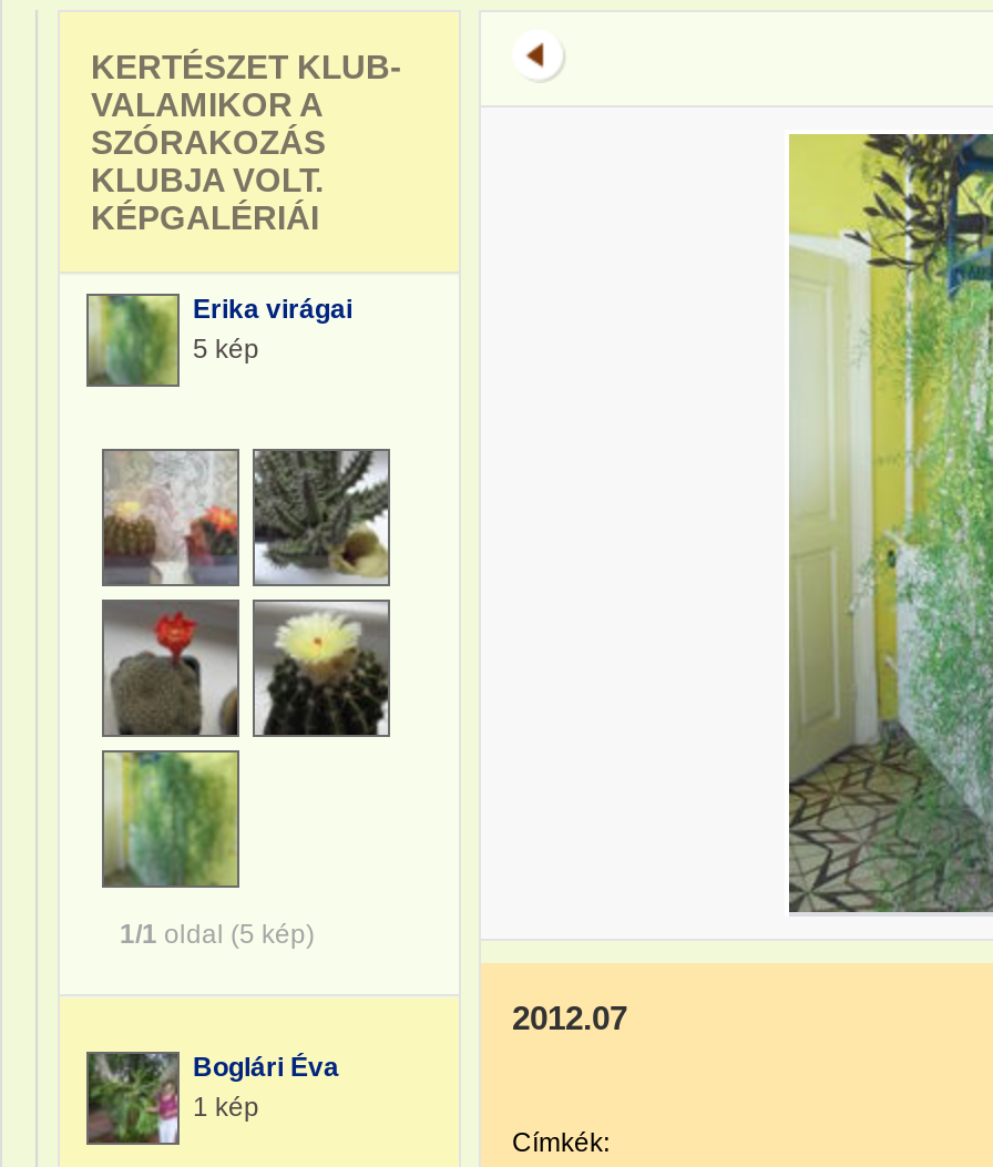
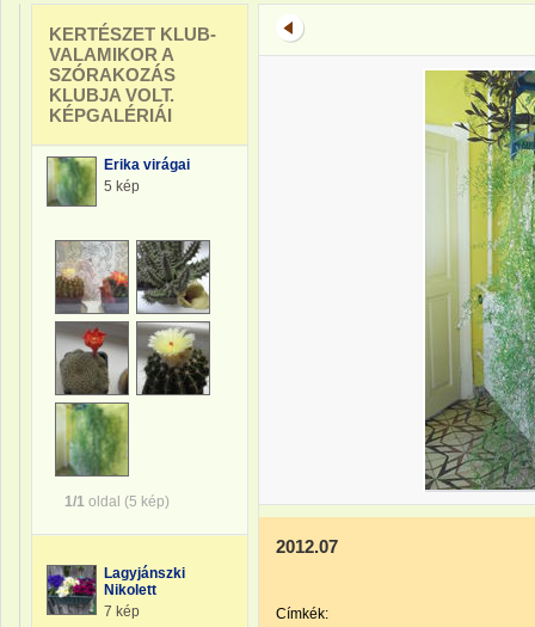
[86,1052,339,1143] [image] | Boglári Éva | 1 kép -> [47,565,185,620] [image] | Lagyjánszki | Nikolett | 7 kép

